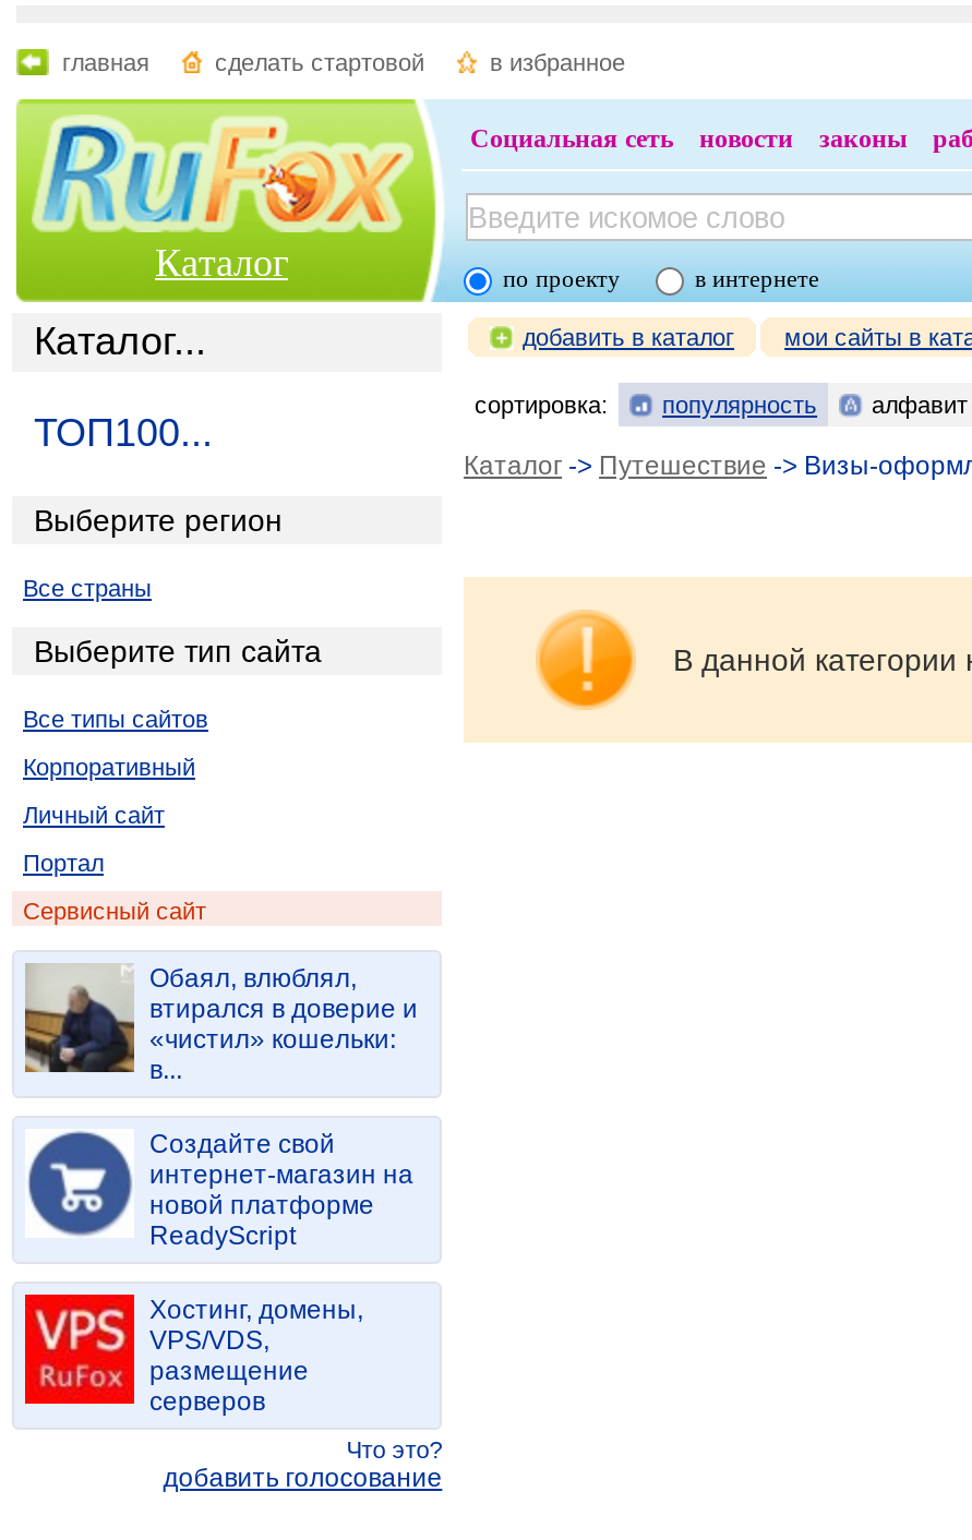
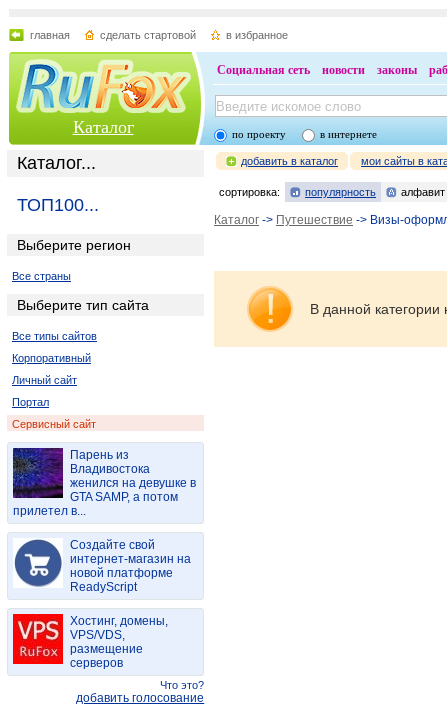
[23,963,418,1085] [image] | Обаял, влюблял, | втирался в доверие и | «чистил» кошельки: | в... -> [12,447,196,518] [image] | Парень из | Владивостока | женился на девушке в | GTA SAMP, а потом | прилетел в...

